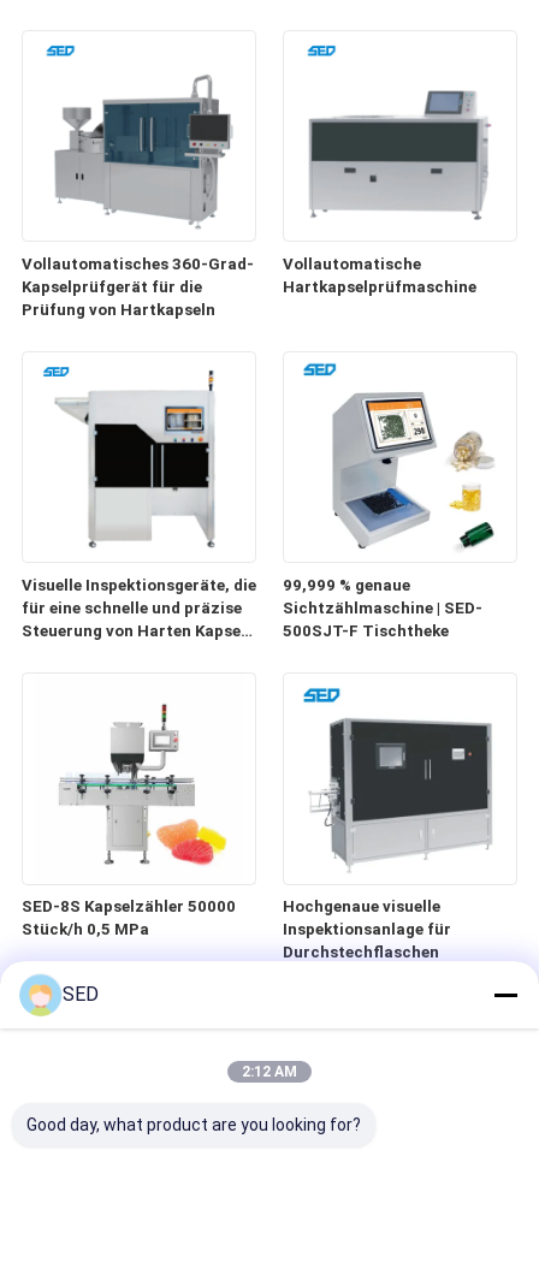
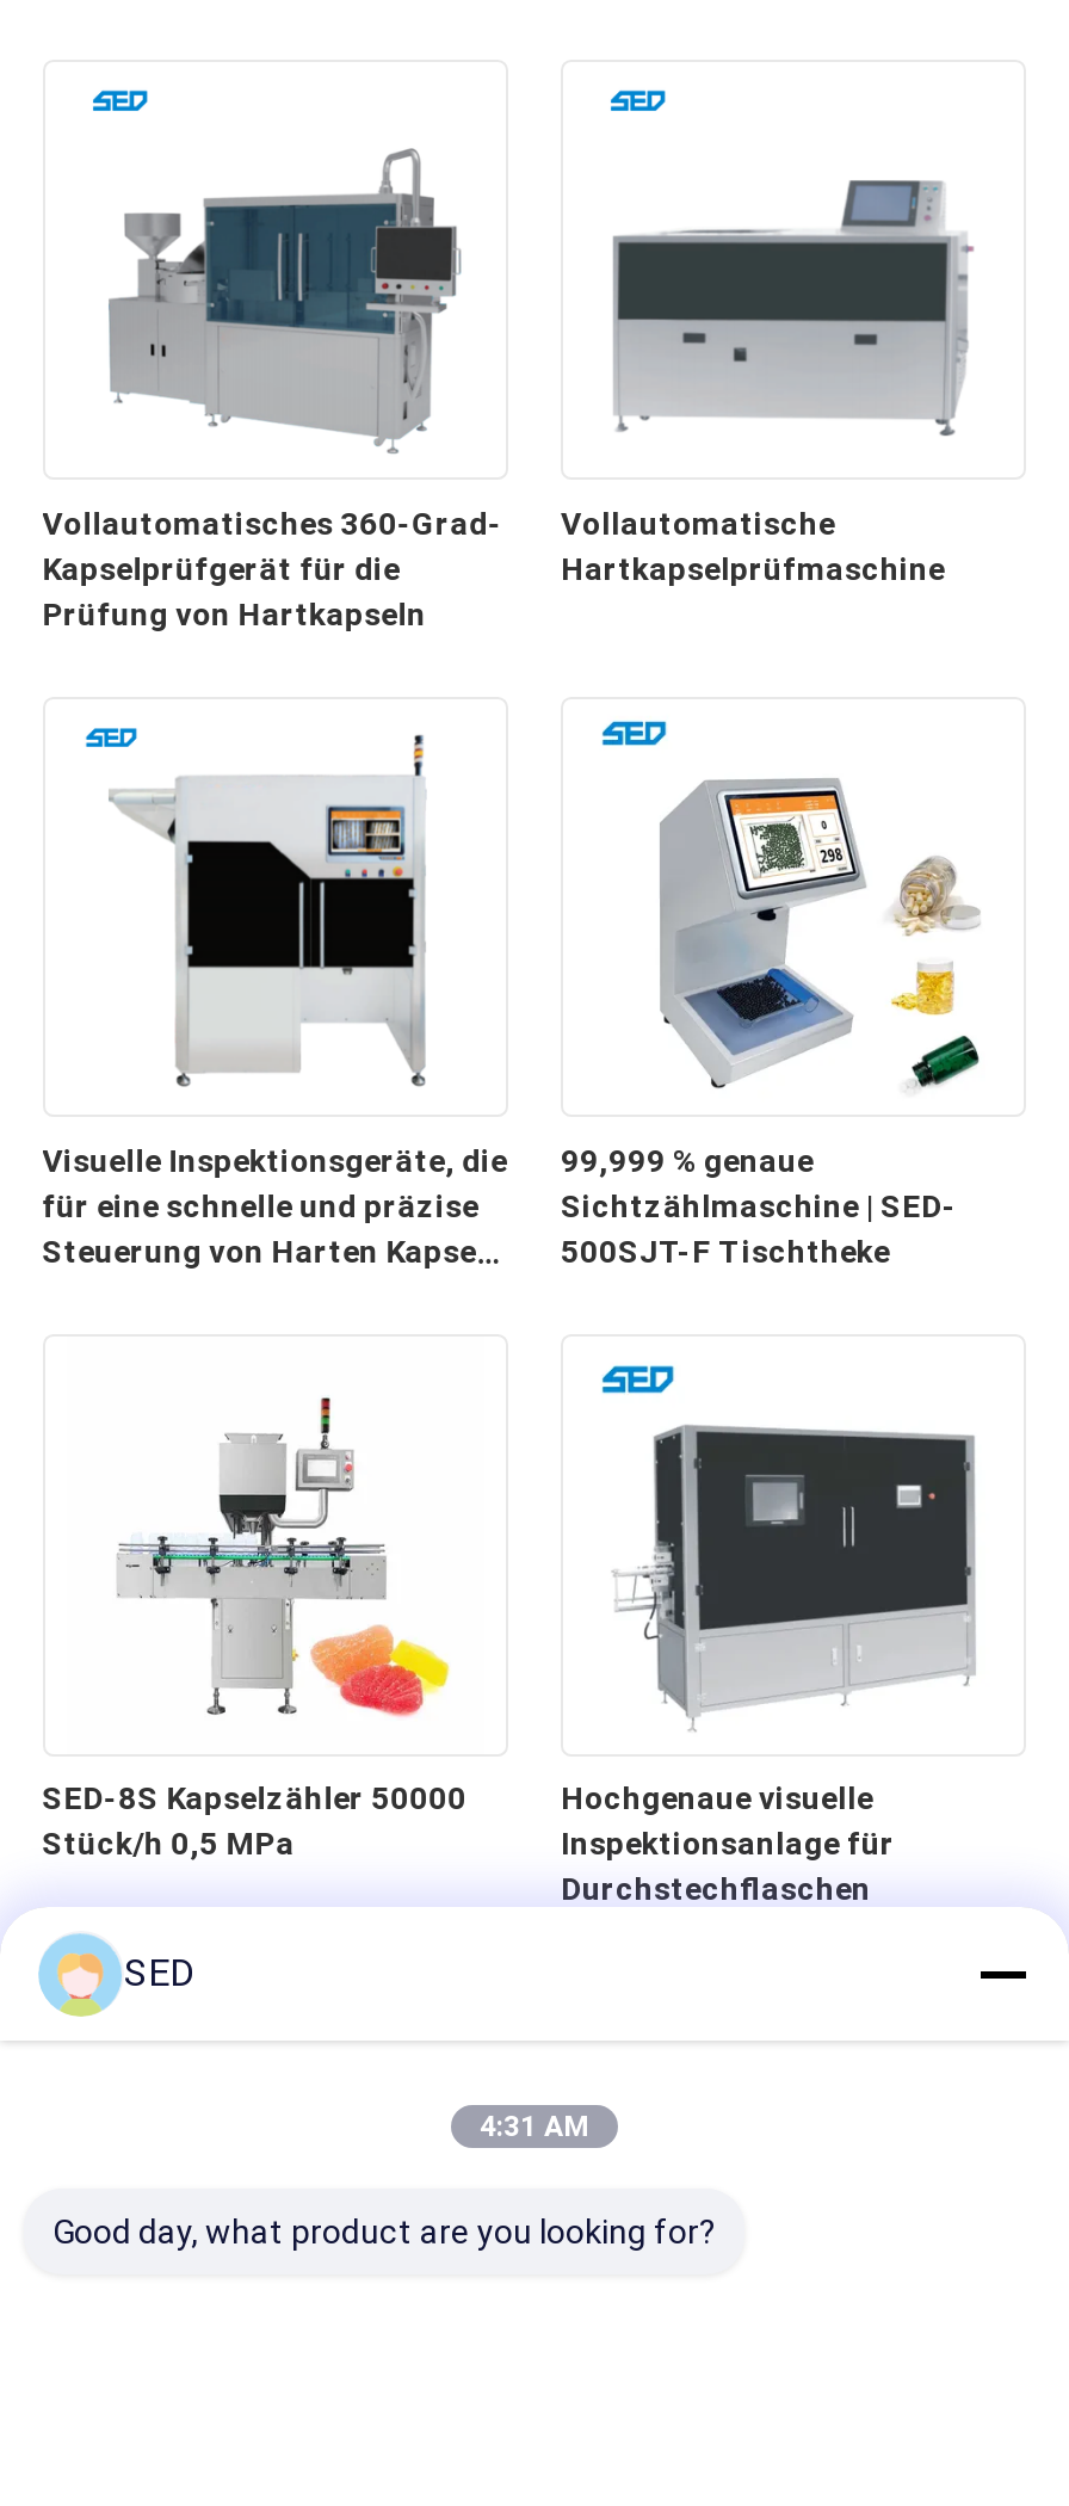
[242,1063,297,1080] 2:12 AM -> [480,2110,589,2143] 4:31 AM

